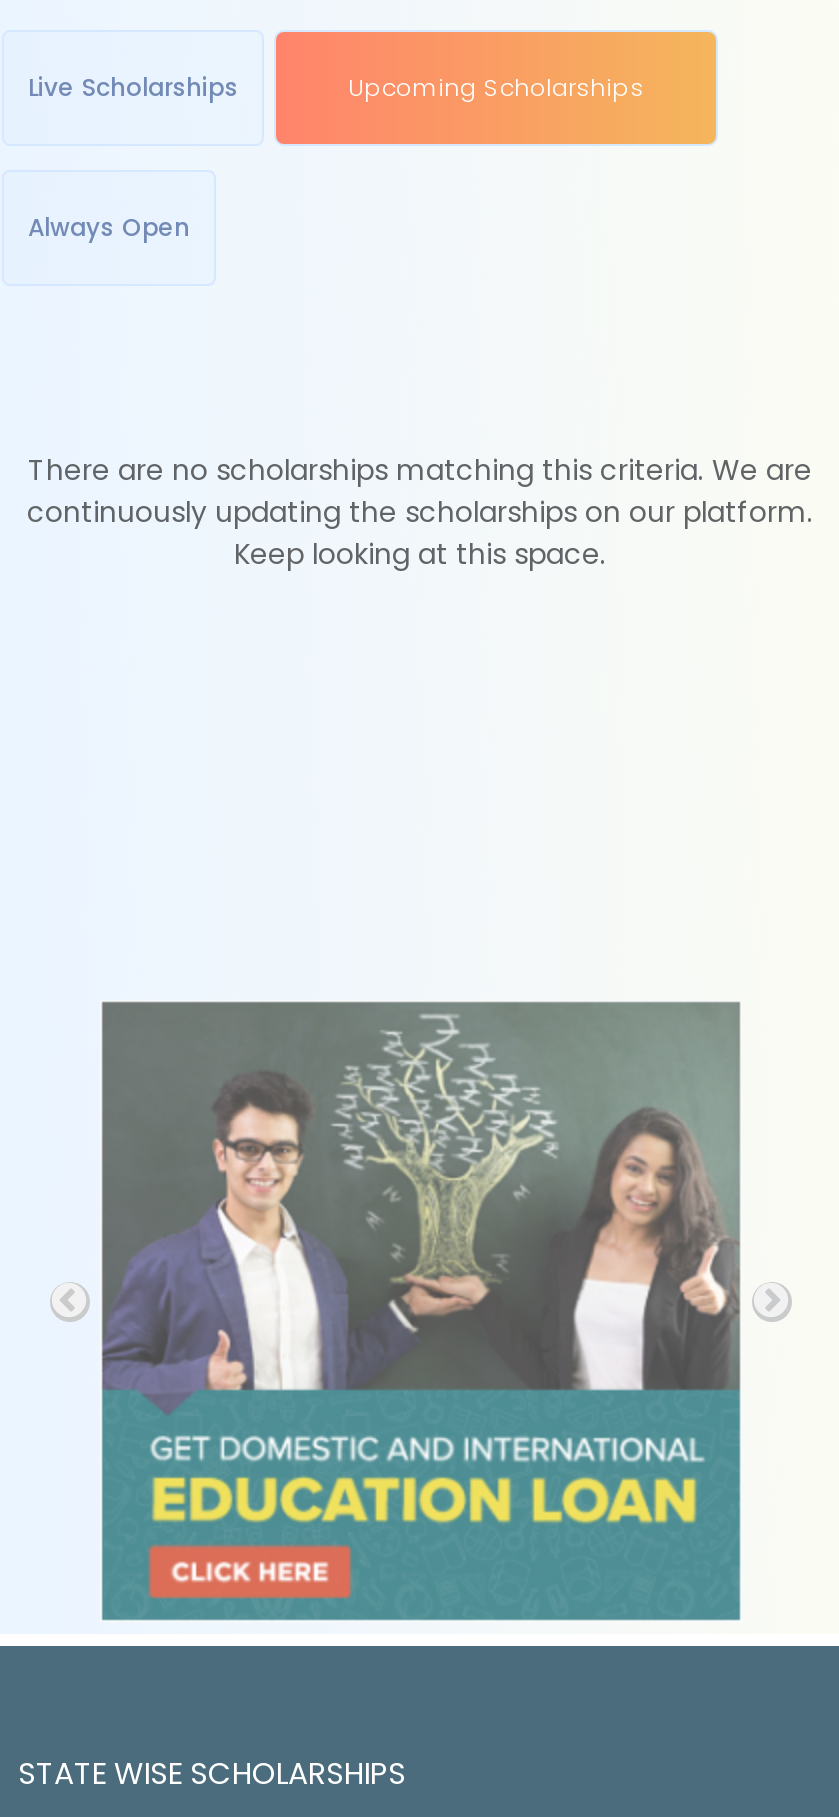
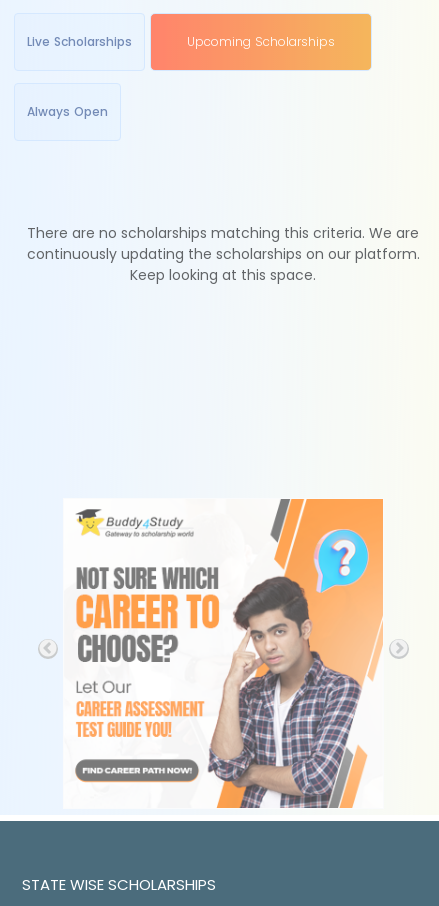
[100,1000,742,1622] [image] -> [64,498,384,809] [image]

